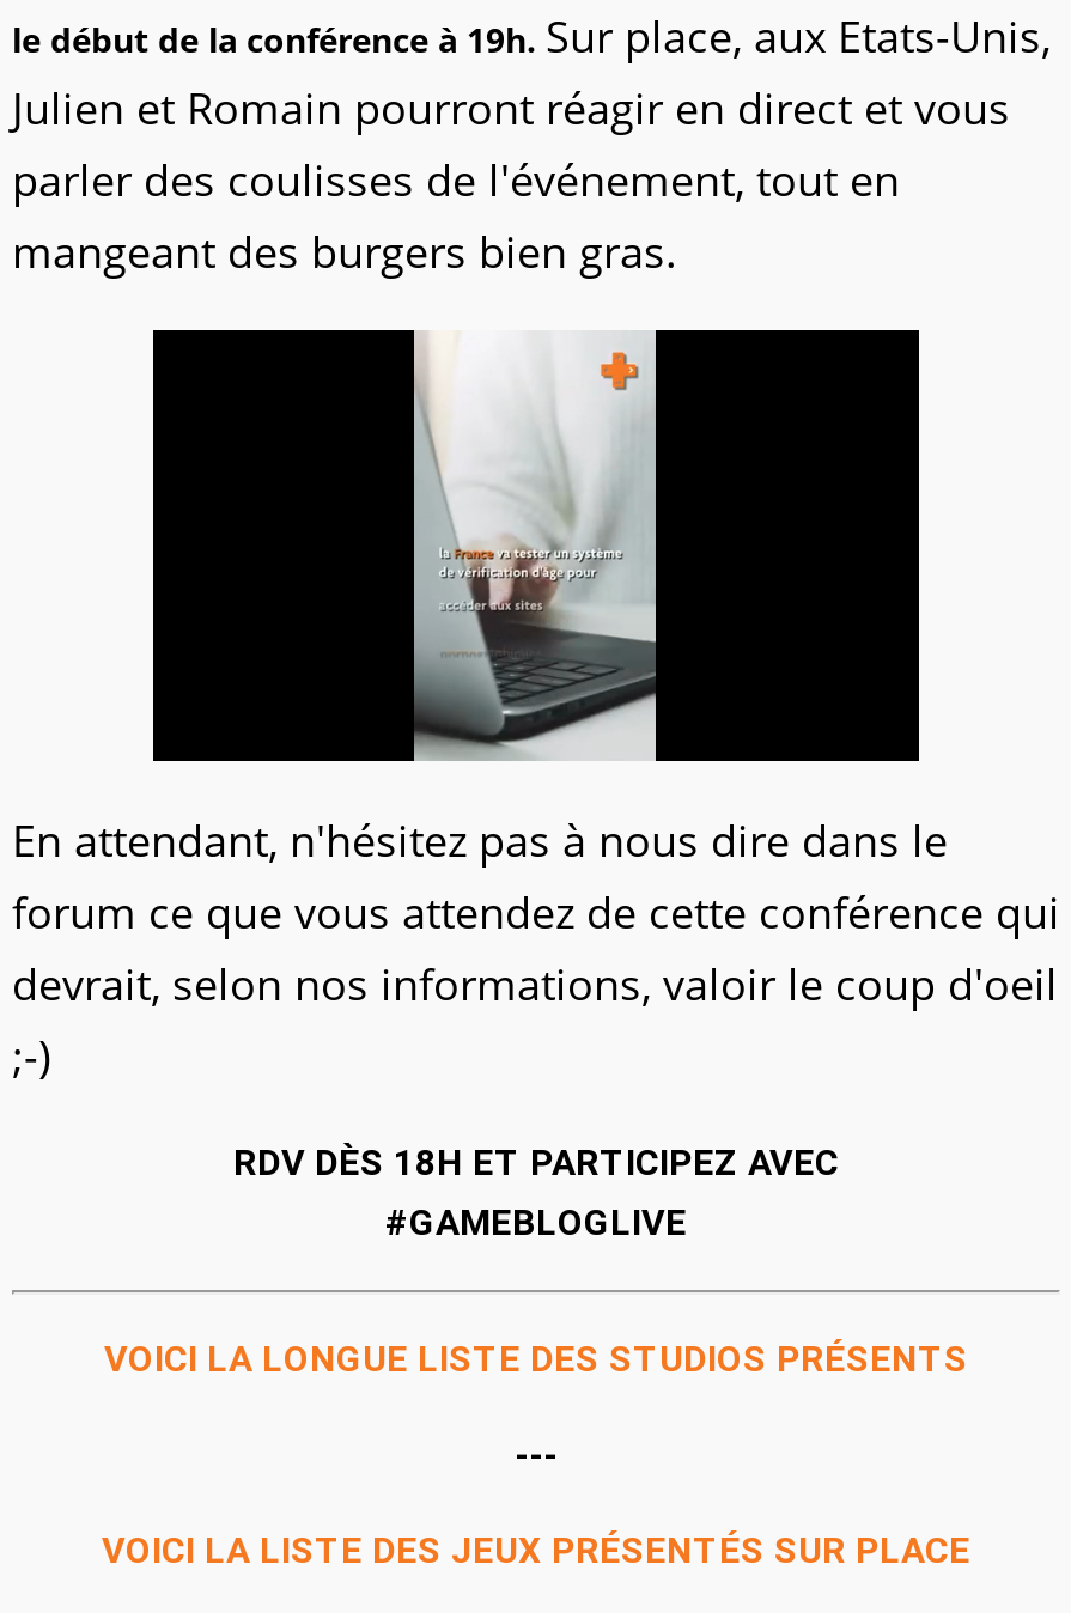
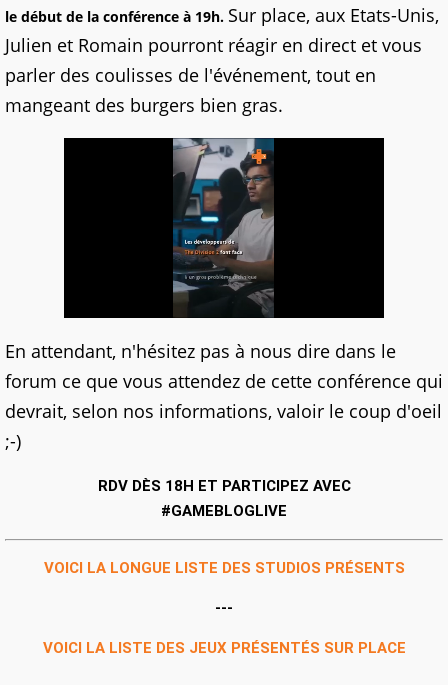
[412,330,658,761] [image] -> [173,137,274,319] [image]

